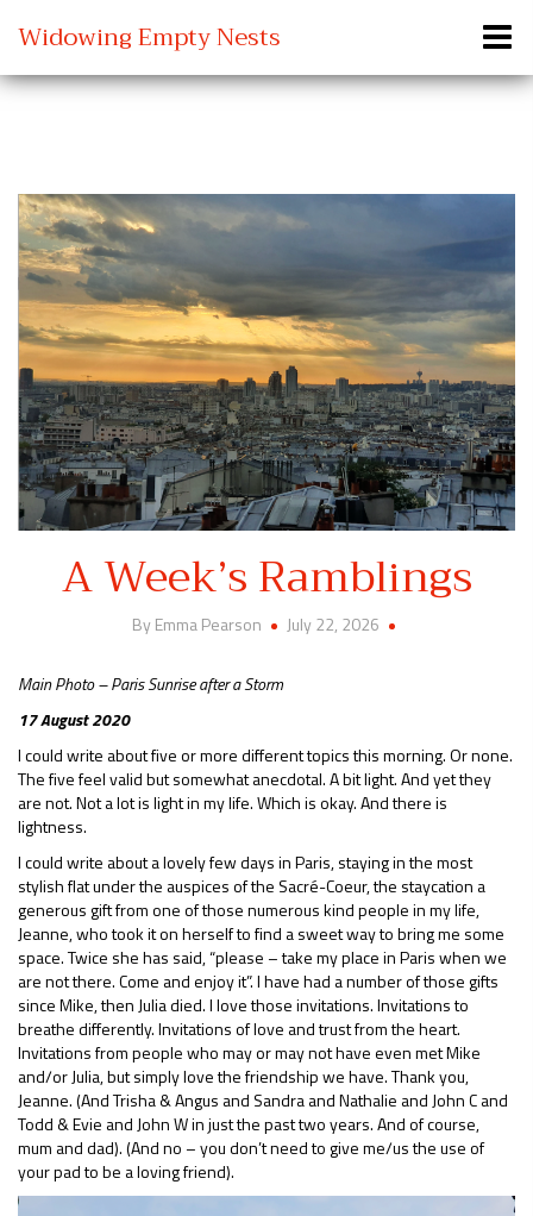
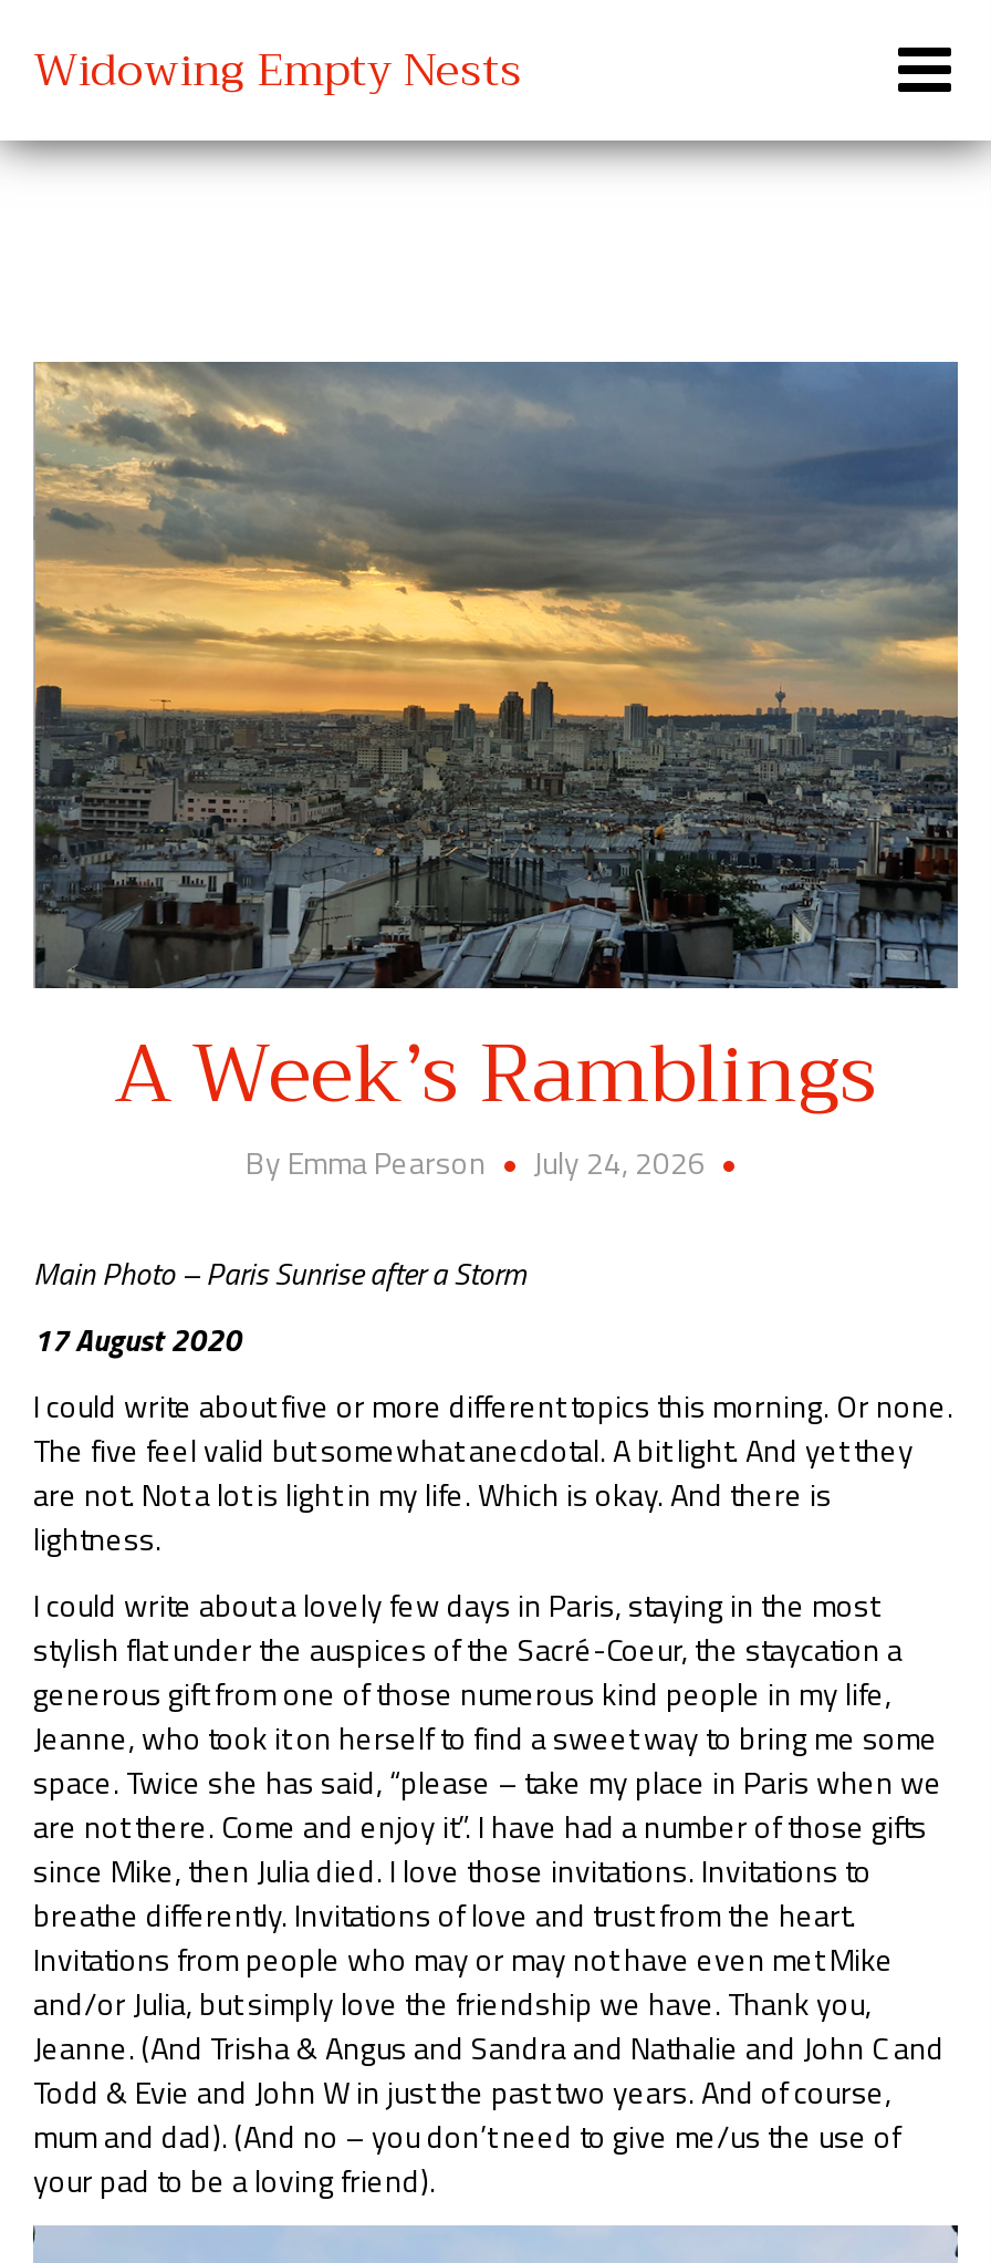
[132,612,380,637] By Emma Pearson July 22, 2026 -> [246,1139,706,1185] By Emma Pearson July 24, 2026

